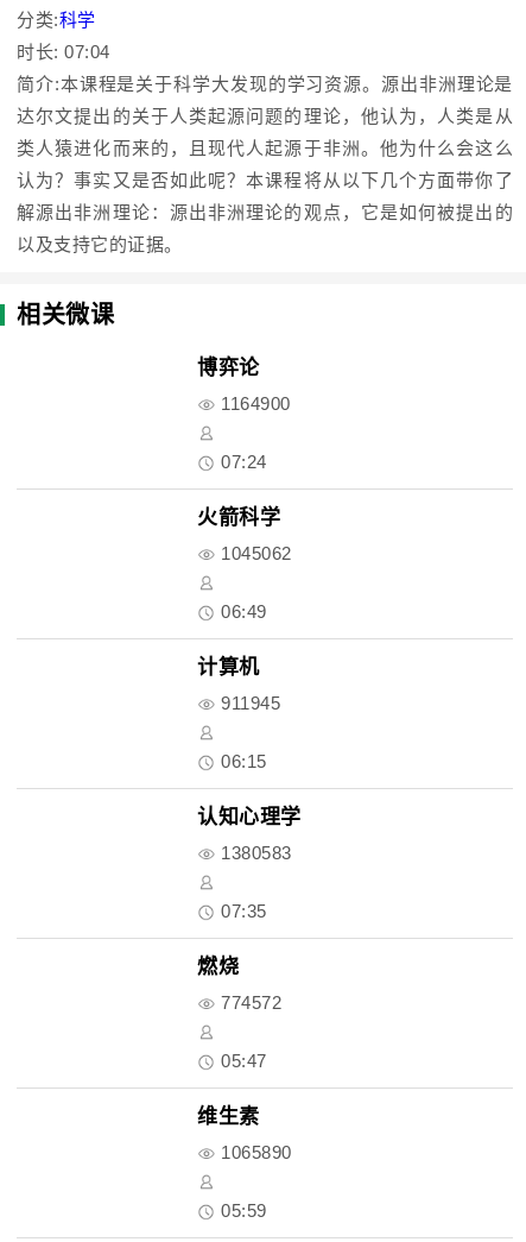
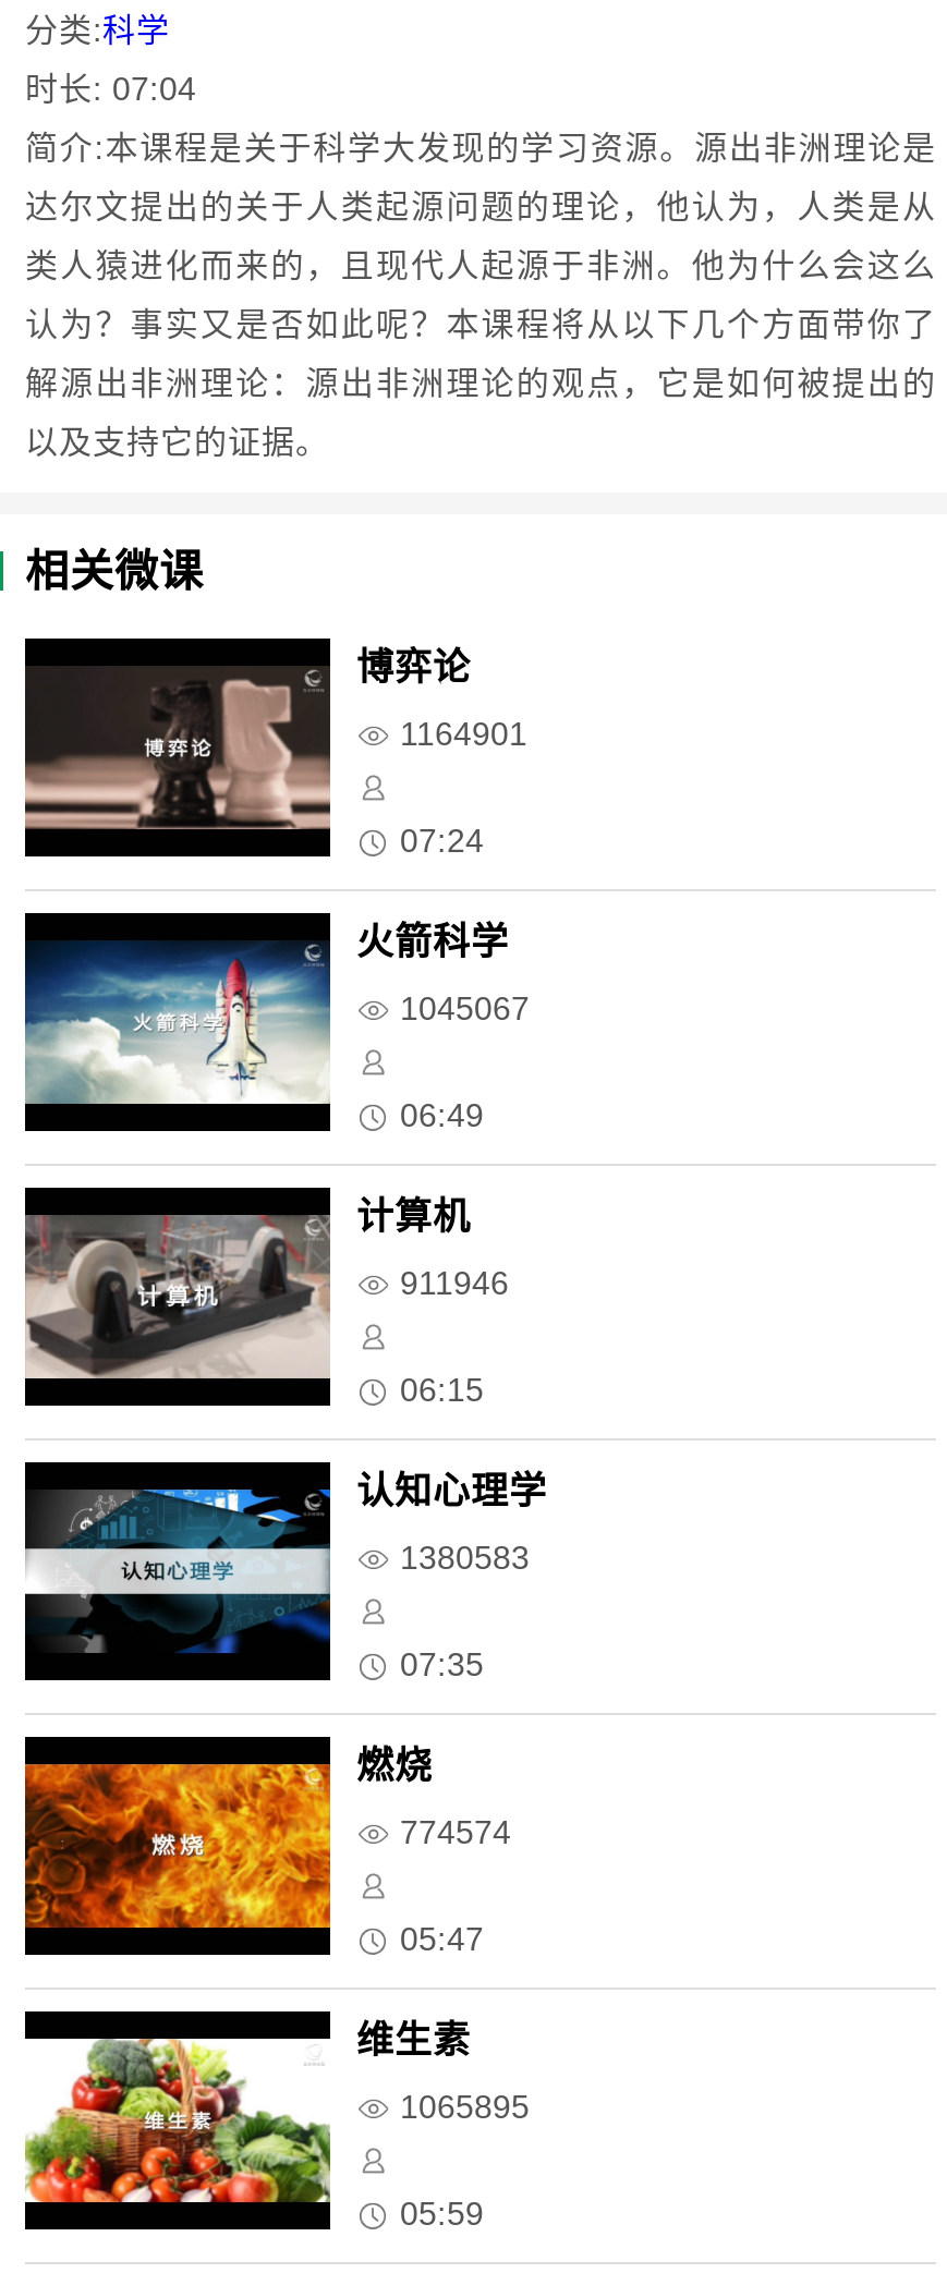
none -> [23,636,332,859] [image]
[221,393,290,414] 1164900 -> [400,715,527,752] 1164901
none -> [23,911,332,1133] [image]
[221,543,291,563] 1045062 -> [400,989,530,1026] 1045067
none -> [23,1186,332,1408] [image]
[221,693,280,713] 911945 -> [400,1264,509,1301] 911946
none -> [23,1460,332,1682] [image]
none -> [23,1735,332,1957] [image]
[221,992,281,1013] 774572 -> [400,1813,511,1850] 774574
none -> [23,2009,332,2232] [image]
[221,1142,291,1162] 1065890 -> [400,2088,530,2125] 1065895

